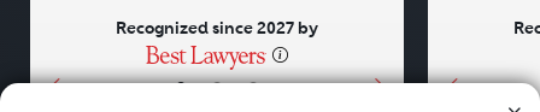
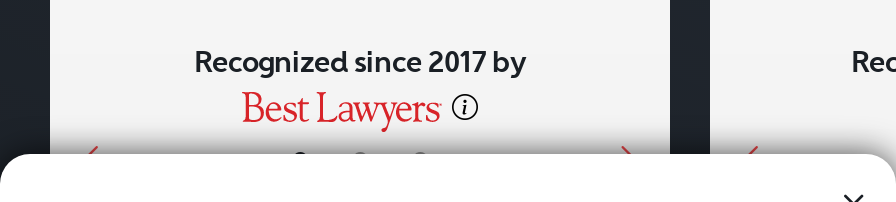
[116,17,318,39] Recognized since 2027 by -> [194,44,526,80] Recognized since 2017 by

